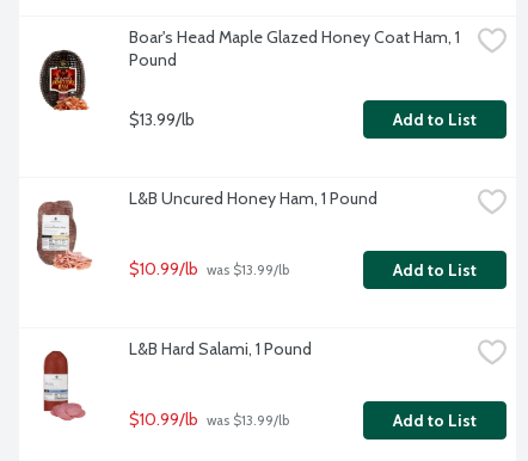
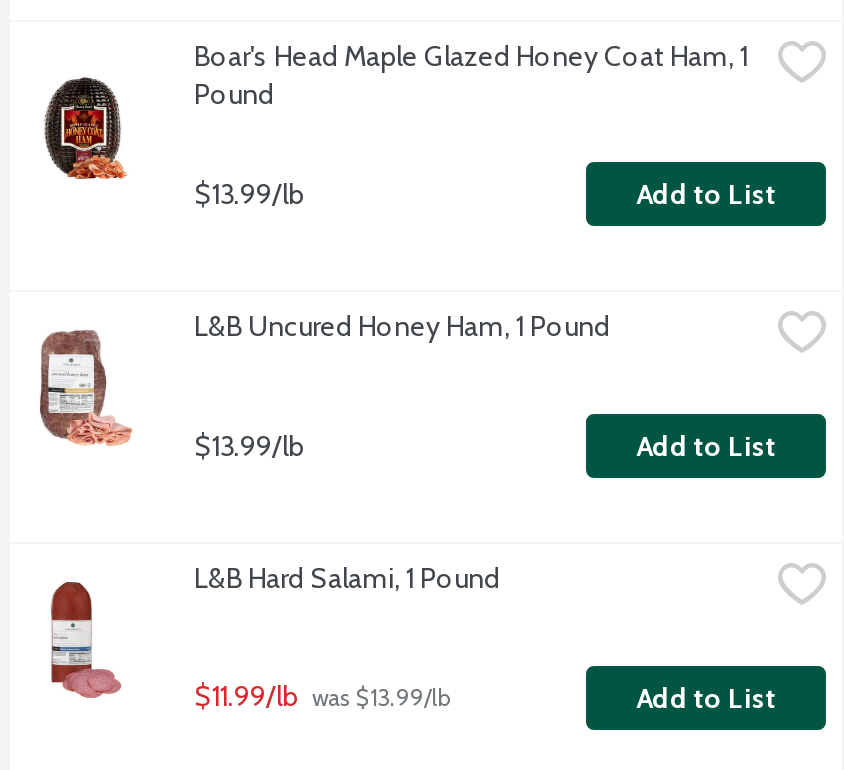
[129,258,289,280] $10.99/lb was $13.99/lb -> [194,427,304,463] $13.99/lb
[129,409,289,430] $10.99/lb was $13.99/lb -> [194,678,450,714] $11.99/lb was $13.99/lb

